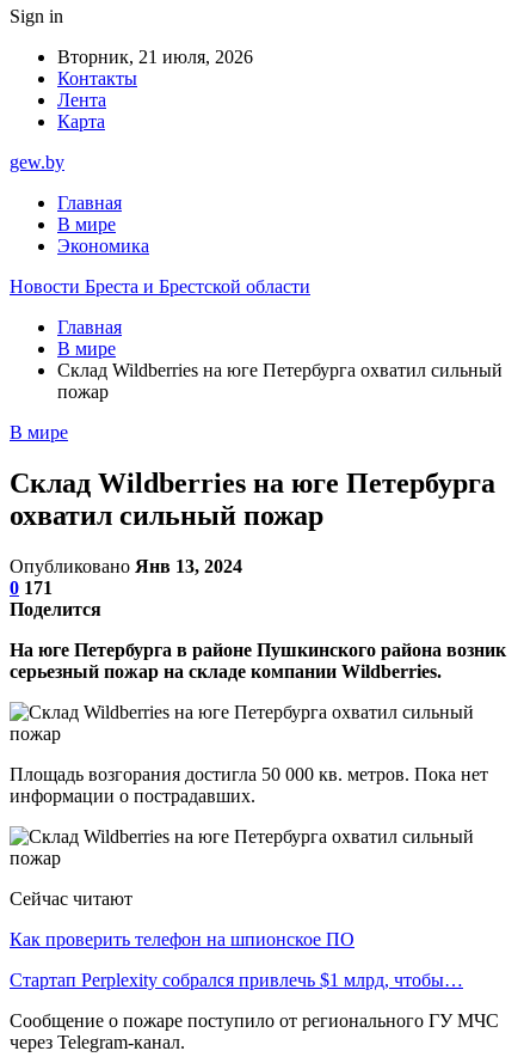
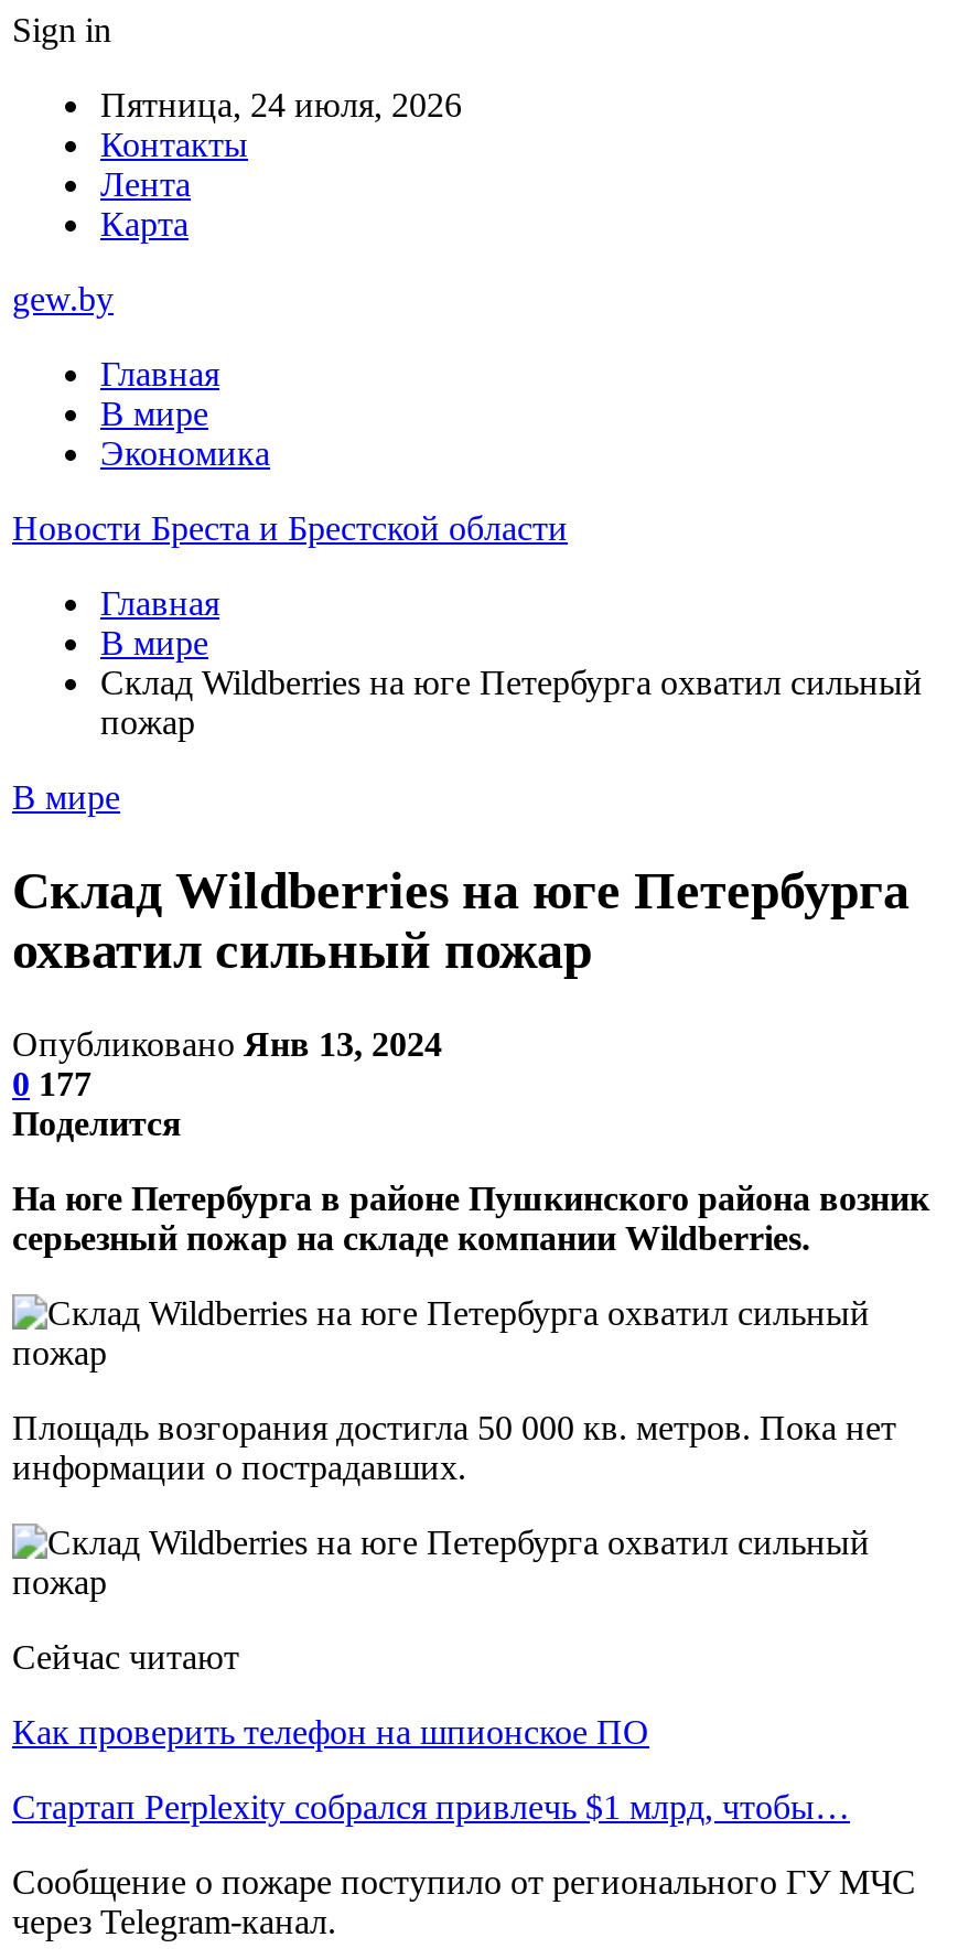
[57,47,253,67] Вторник, 21 июля, 2026 -> [100,86,462,123] Пятница, 24 июля, 2026
[10,577,53,598] 0 171 -> [12,1064,92,1102] 0 177

